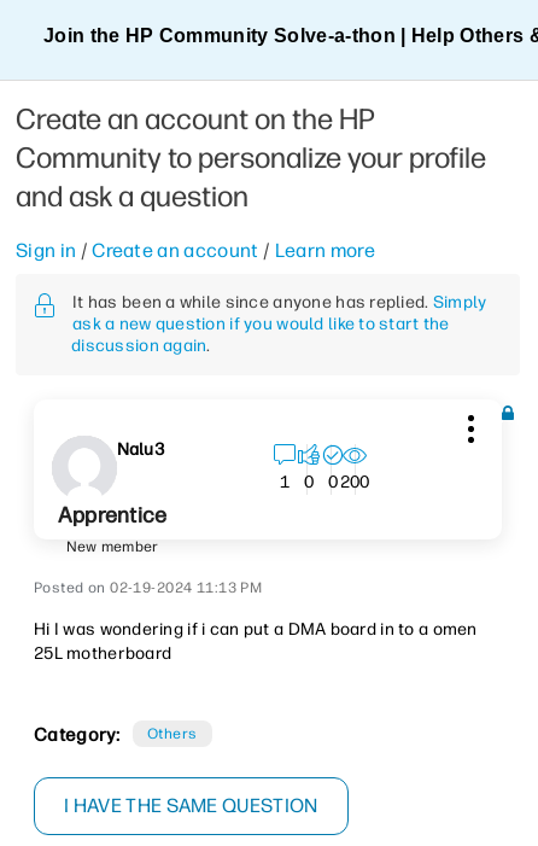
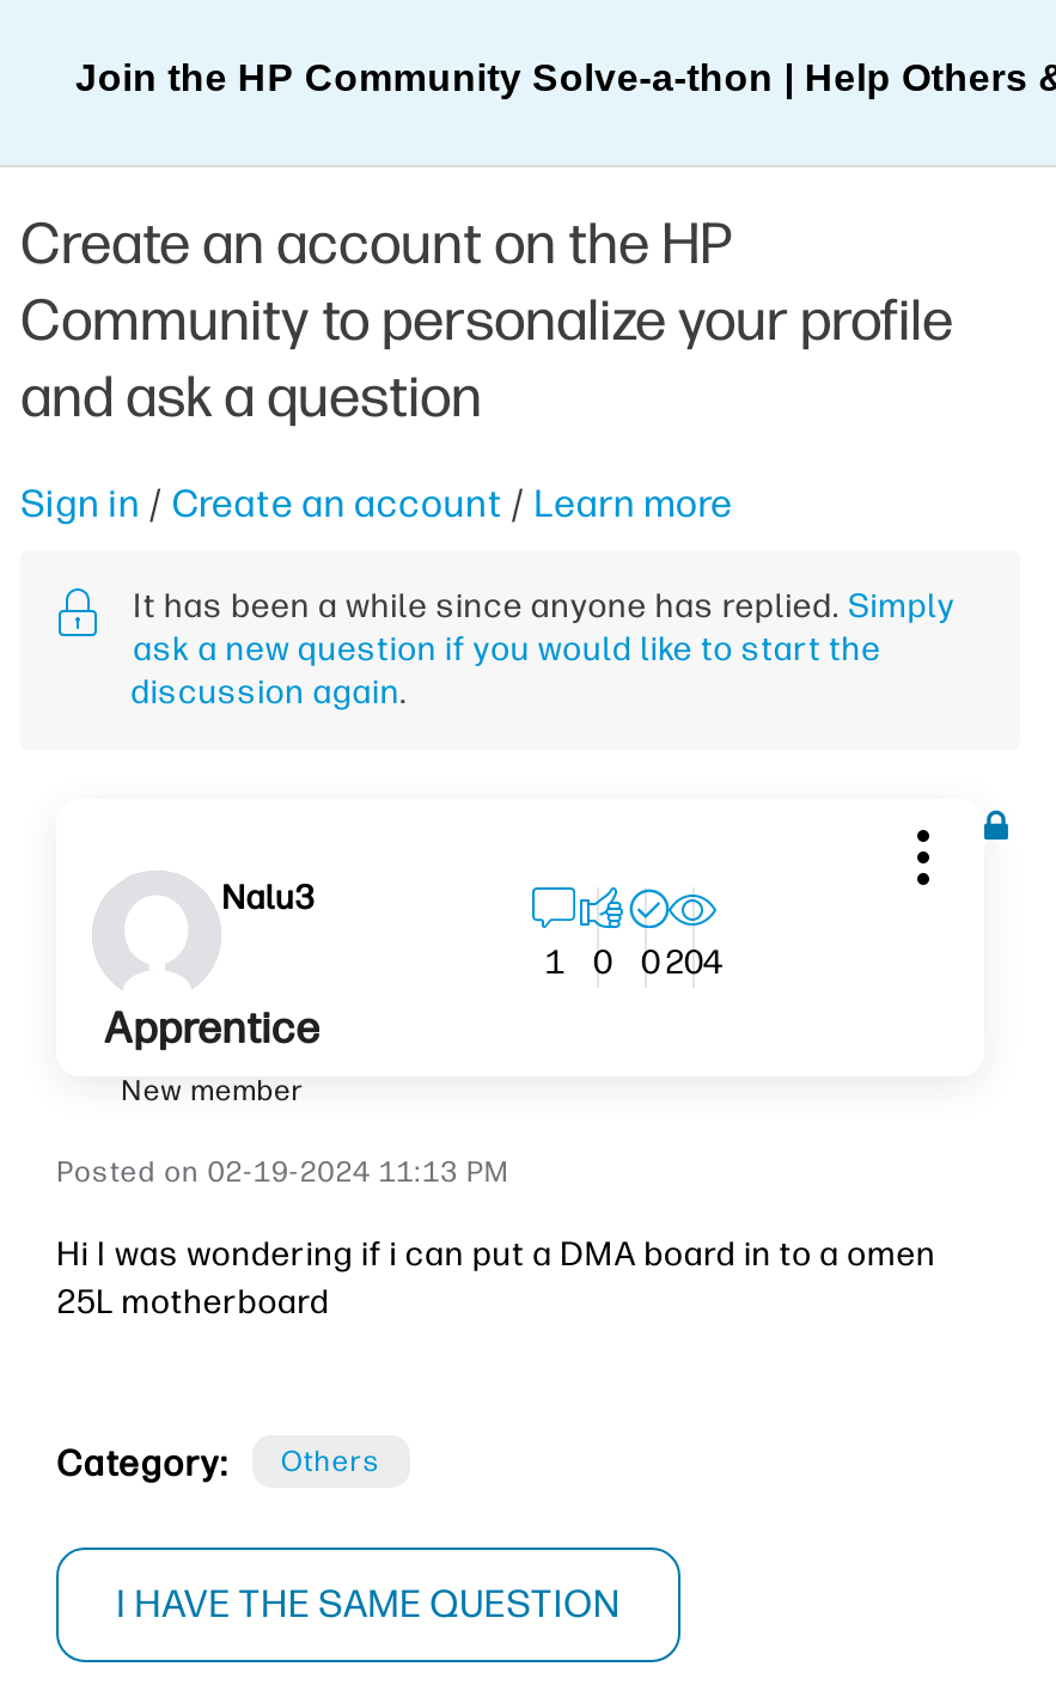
[280,471,369,492] 1 0 0 200 -> [545,941,722,983] 1 0 0 204

